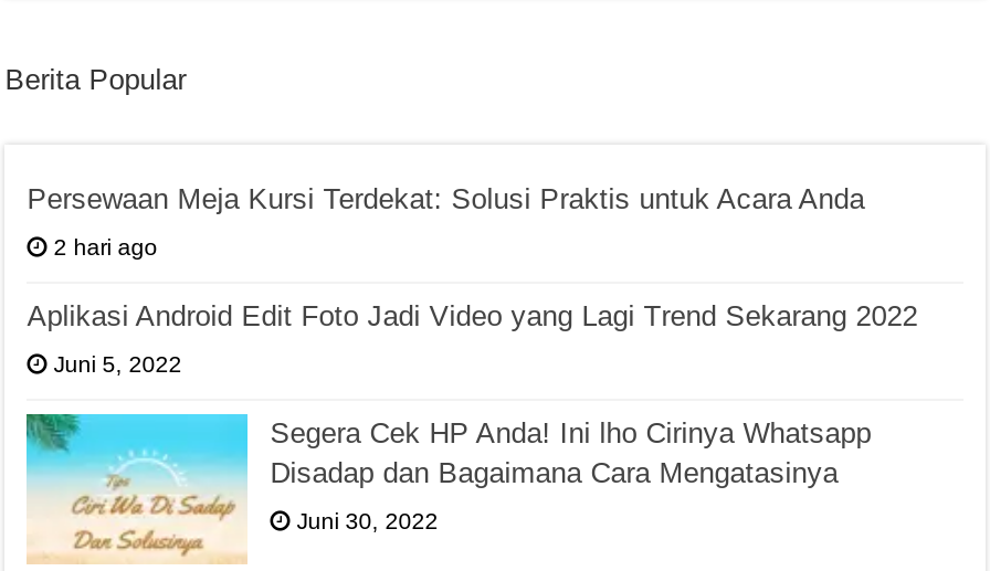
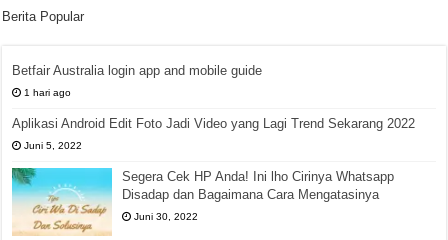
[27,181,864,214] Persewaan Meja Kursi Terdekat: Solusi Praktis untuk Acara Anda -> [12,63,262,78] Betfair Australia login app and mobile guide
[53,234,157,258] 2 hari ago -> [24,87,71,98] 1 hari ago

